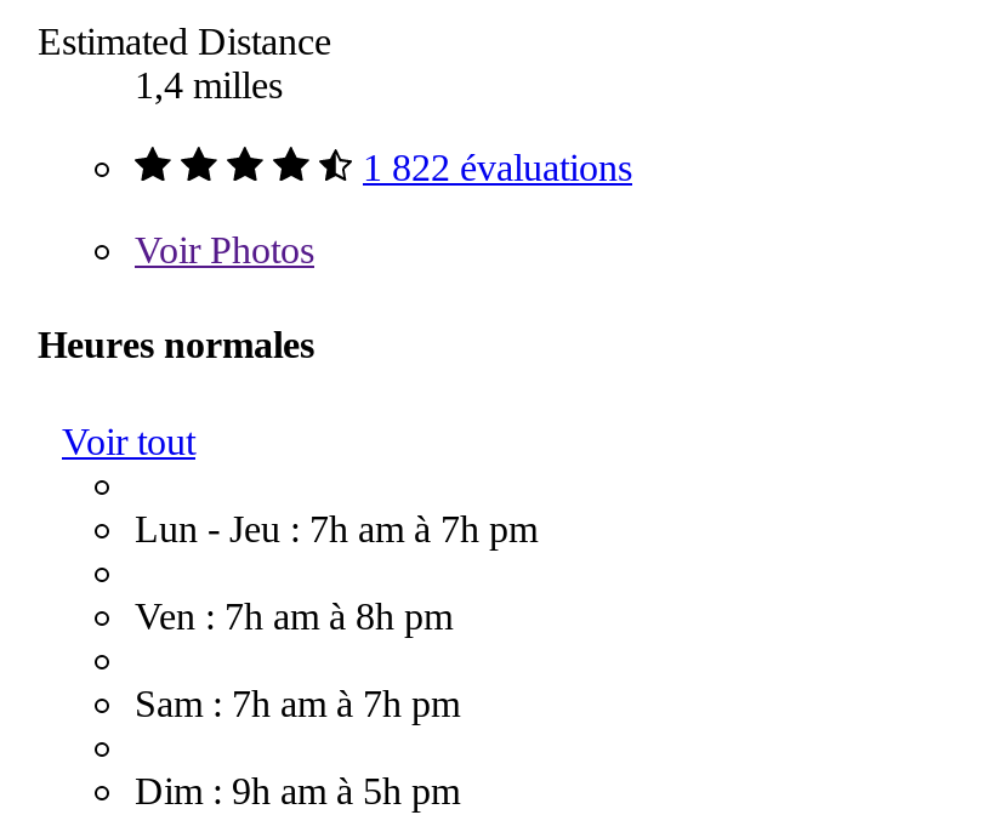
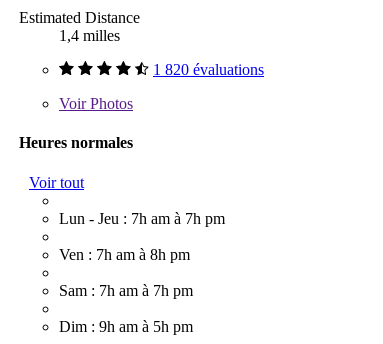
[363,147,632,188] 1 822 évaluations -> [153,61,264,78] 1 820 évaluations

